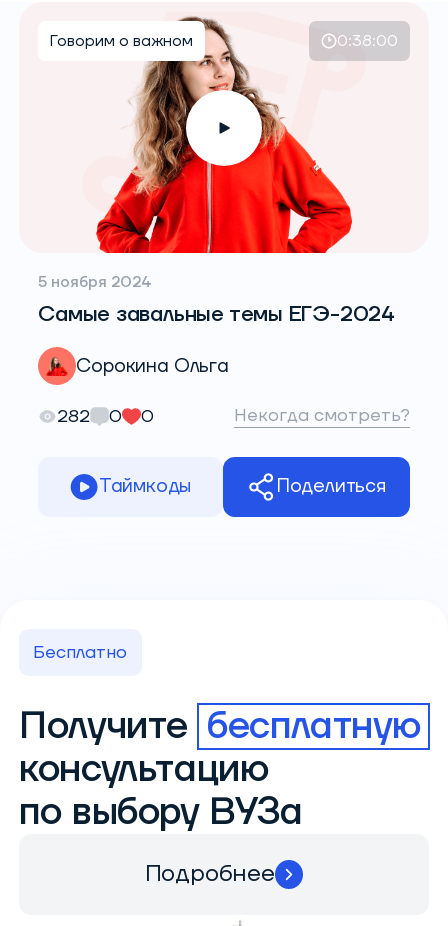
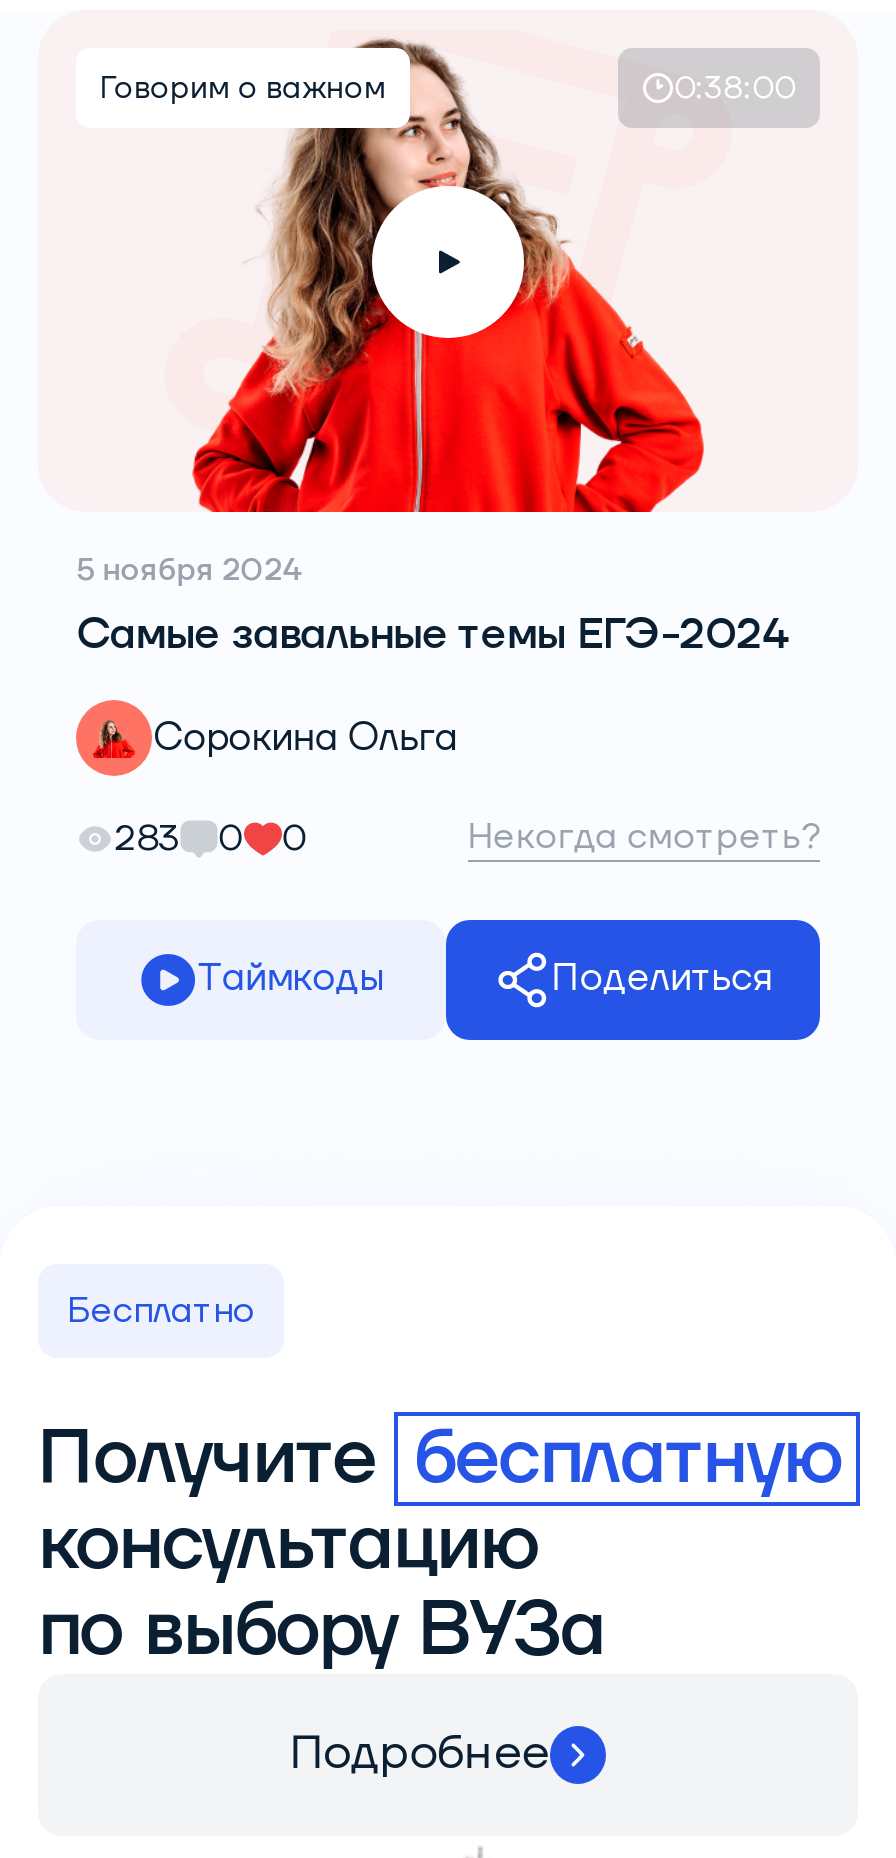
[57,405,90,428] 282 -> [115,816,180,862] 283

